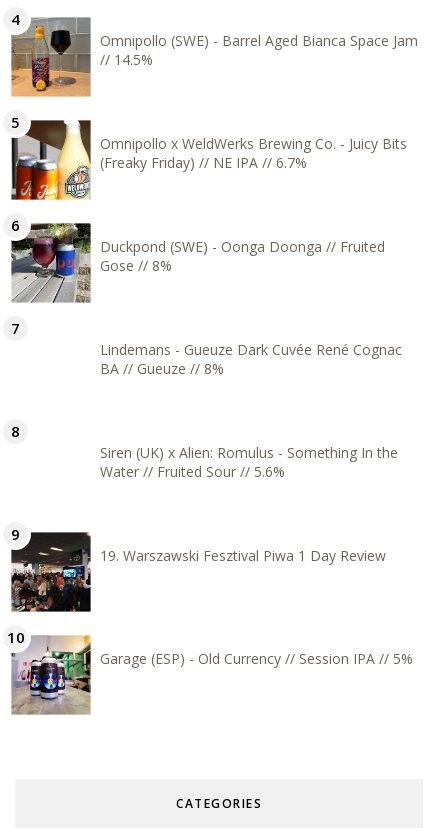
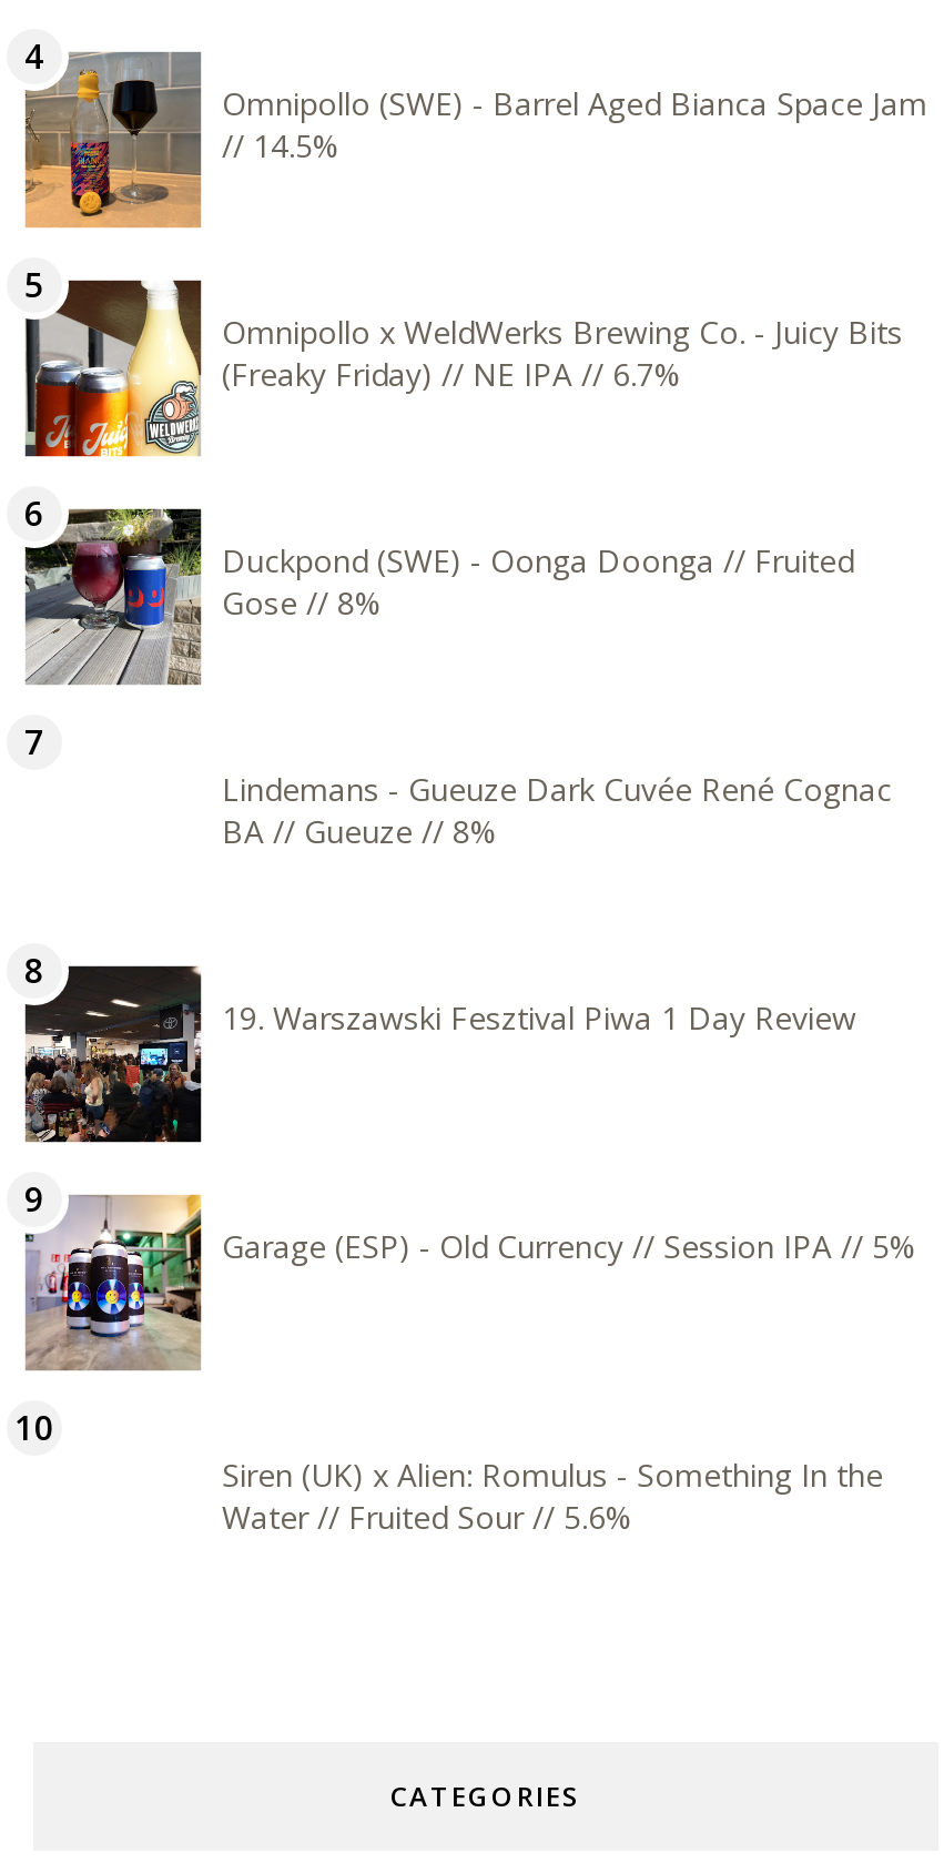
moved [100,443,398,481] -> [222,1453,883,1537]: Siren (UK) x Alien: Romulus - Something In the | Water // Fruited Sour // 5.6%
moved [11,531,386,612] -> [24,965,856,1143]: [image] | 19. Warszawski Fesztival Piwa 1 Day Review
moved [10,634,413,716] -> [24,1194,916,1371]: [image] | Garage (ESP) - Old Currency // Session IPA // 5%

